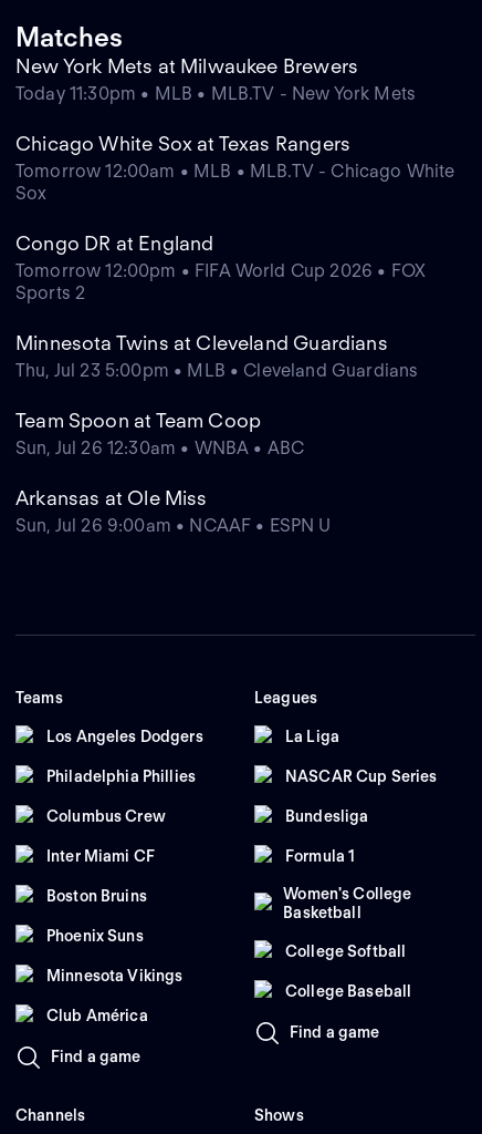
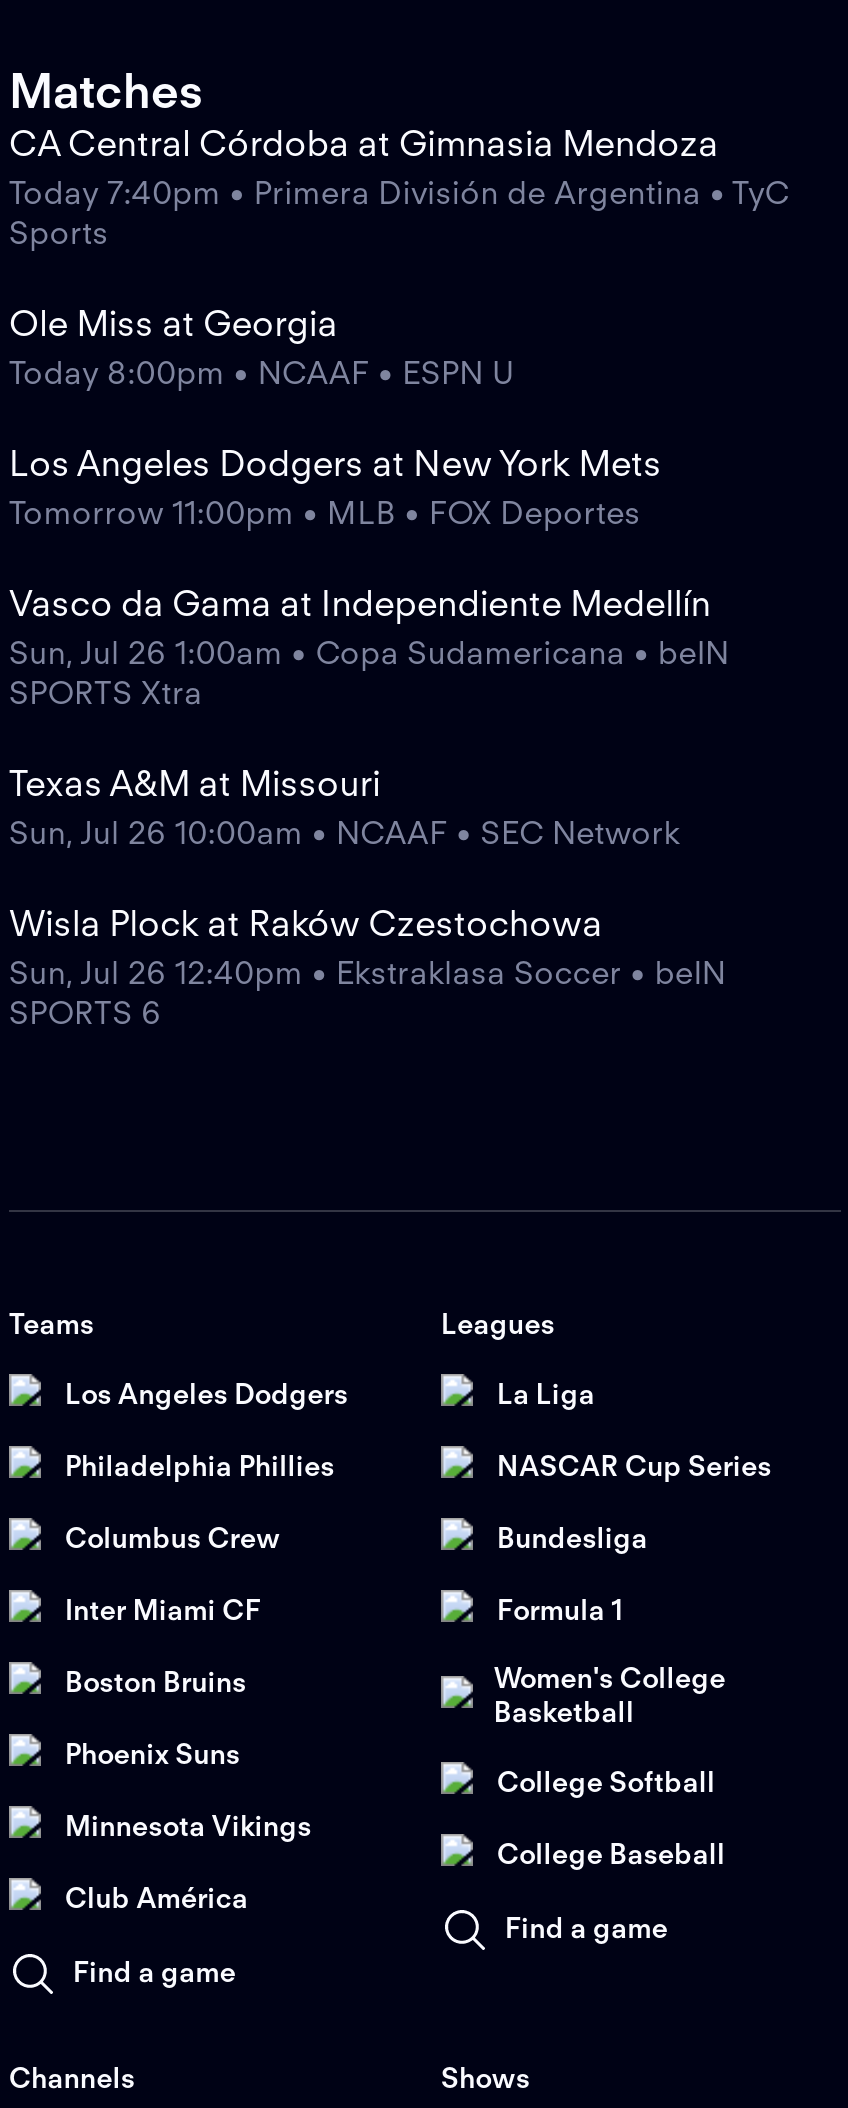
[15,54,416,104] New York Mets at Milwaukee Brewers | Today 11:30pm • MLB • MLB.TV - New York Mets -> [9,122,789,252] CA Central Córdoba at Gimnasia Mendoza | Today 7:40pm • Primera División de Argentina • TyC | Sports
[15,132,455,204] Chicago White Sox at Texas Rangers | Tomorrow 12:00am • MLB • MLB.TV - Chicago White | Sox -> [9,302,514,392] Ole Miss at Georgia | Today 8:00pm • NCAAF • ESPN U
[15,232,426,304] Congo DR at England | Tomorrow 12:00pm • FIFA World Cup 2026 • FOX | Sports 2 -> [9,442,662,532] Los Angeles Dodgers at New York Mets | Tomorrow 11:00pm • MLB • FOX Deportes
[15,331,418,381] Minnesota Twins at Cleveland Guardians | Thu, Jul 23 5:00pm • MLB • Cleveland Guardians -> [9,582,729,712] Vasco da Gama at Independiente Medellín | Sun, Jul 26 1:00am • Copa Sudamericana • beIN | SPORTS Xtra
[15,409,304,459] Team Spoon at Team Coop | Sun, Jul 26 12:30am • WNBA • ABC -> [9,762,680,852] Texas A&M at Missouri | Sun, Jul 26 10:00am • NCAAF • SEC Network
[15,486,331,536] Arkansas at Ole Miss | Sun, Jul 26 9:00am • NCAAF • ESPN U -> [9,902,726,1032] Wisla Plock at Raków Czestochowa | Sun, Jul 26 12:40pm • Ekstraklasa Soccer • beIN | SPORTS 6

